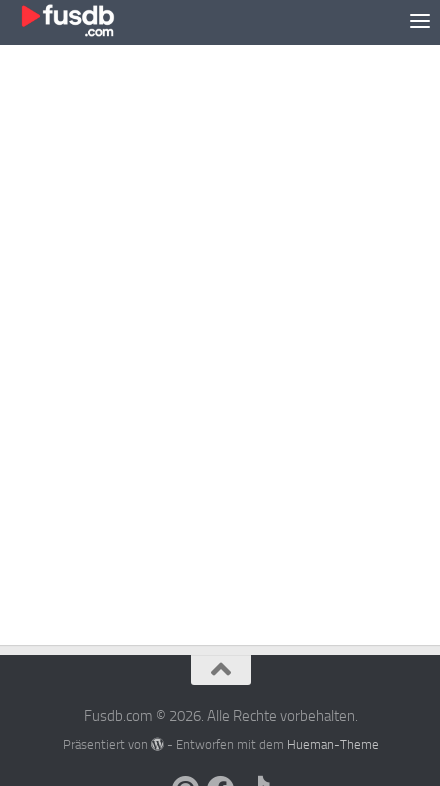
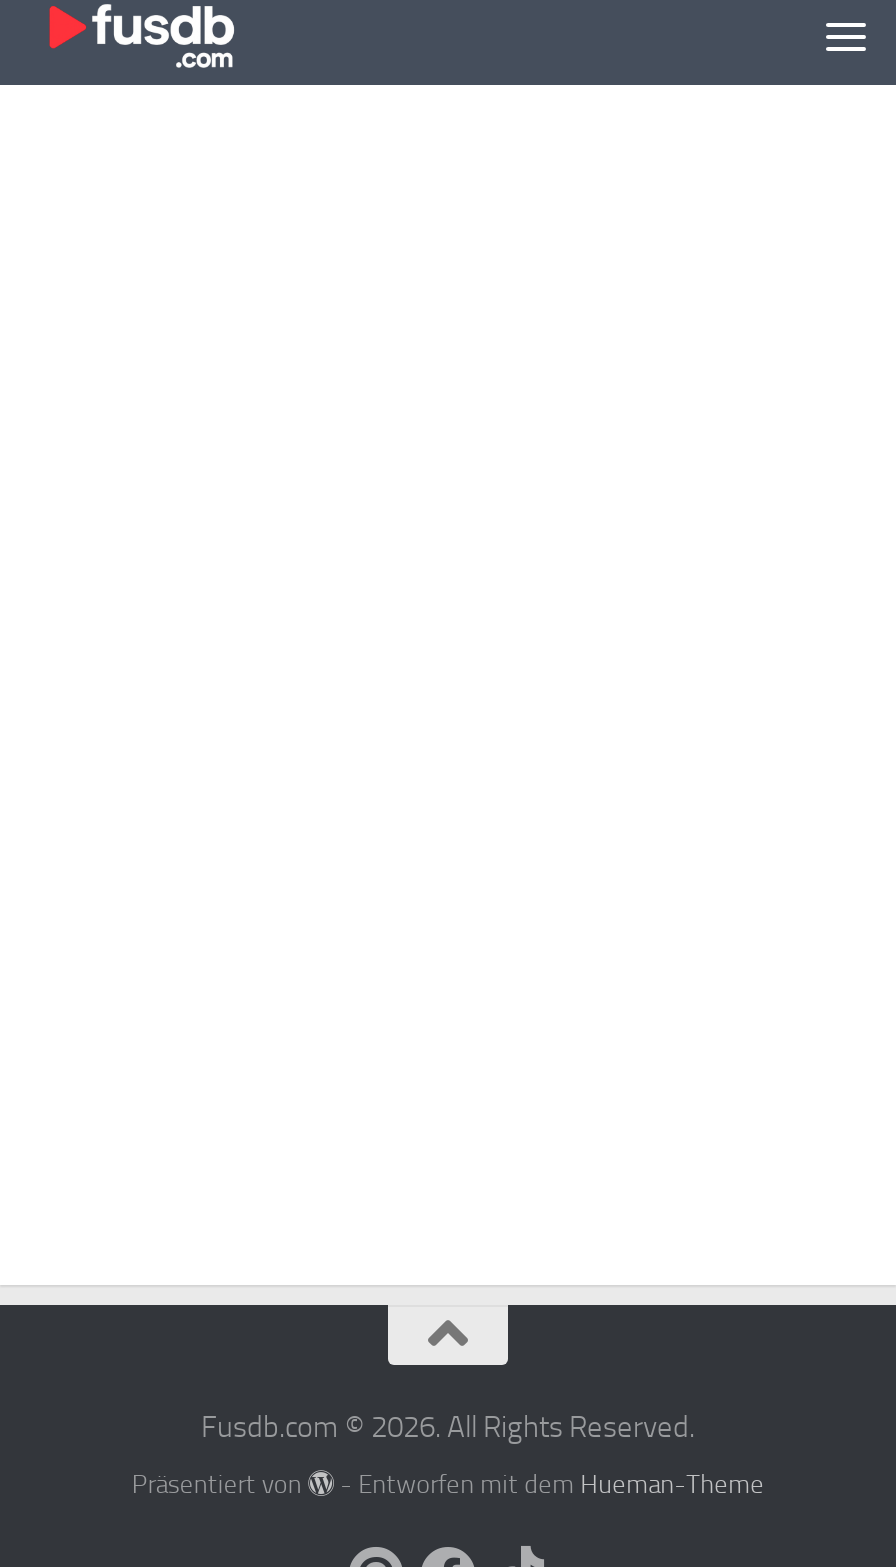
[84,707,358,725] Fusdb.com © 2026. Alle Rechte vorbehalten. -> [201,1409,695,1445] Fusdb.com © 2026. All Rights Reserved.

